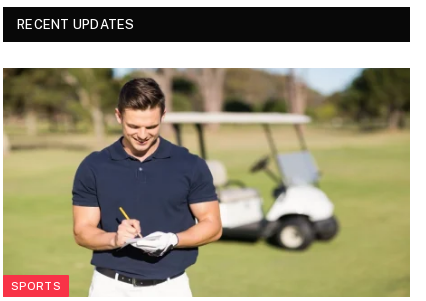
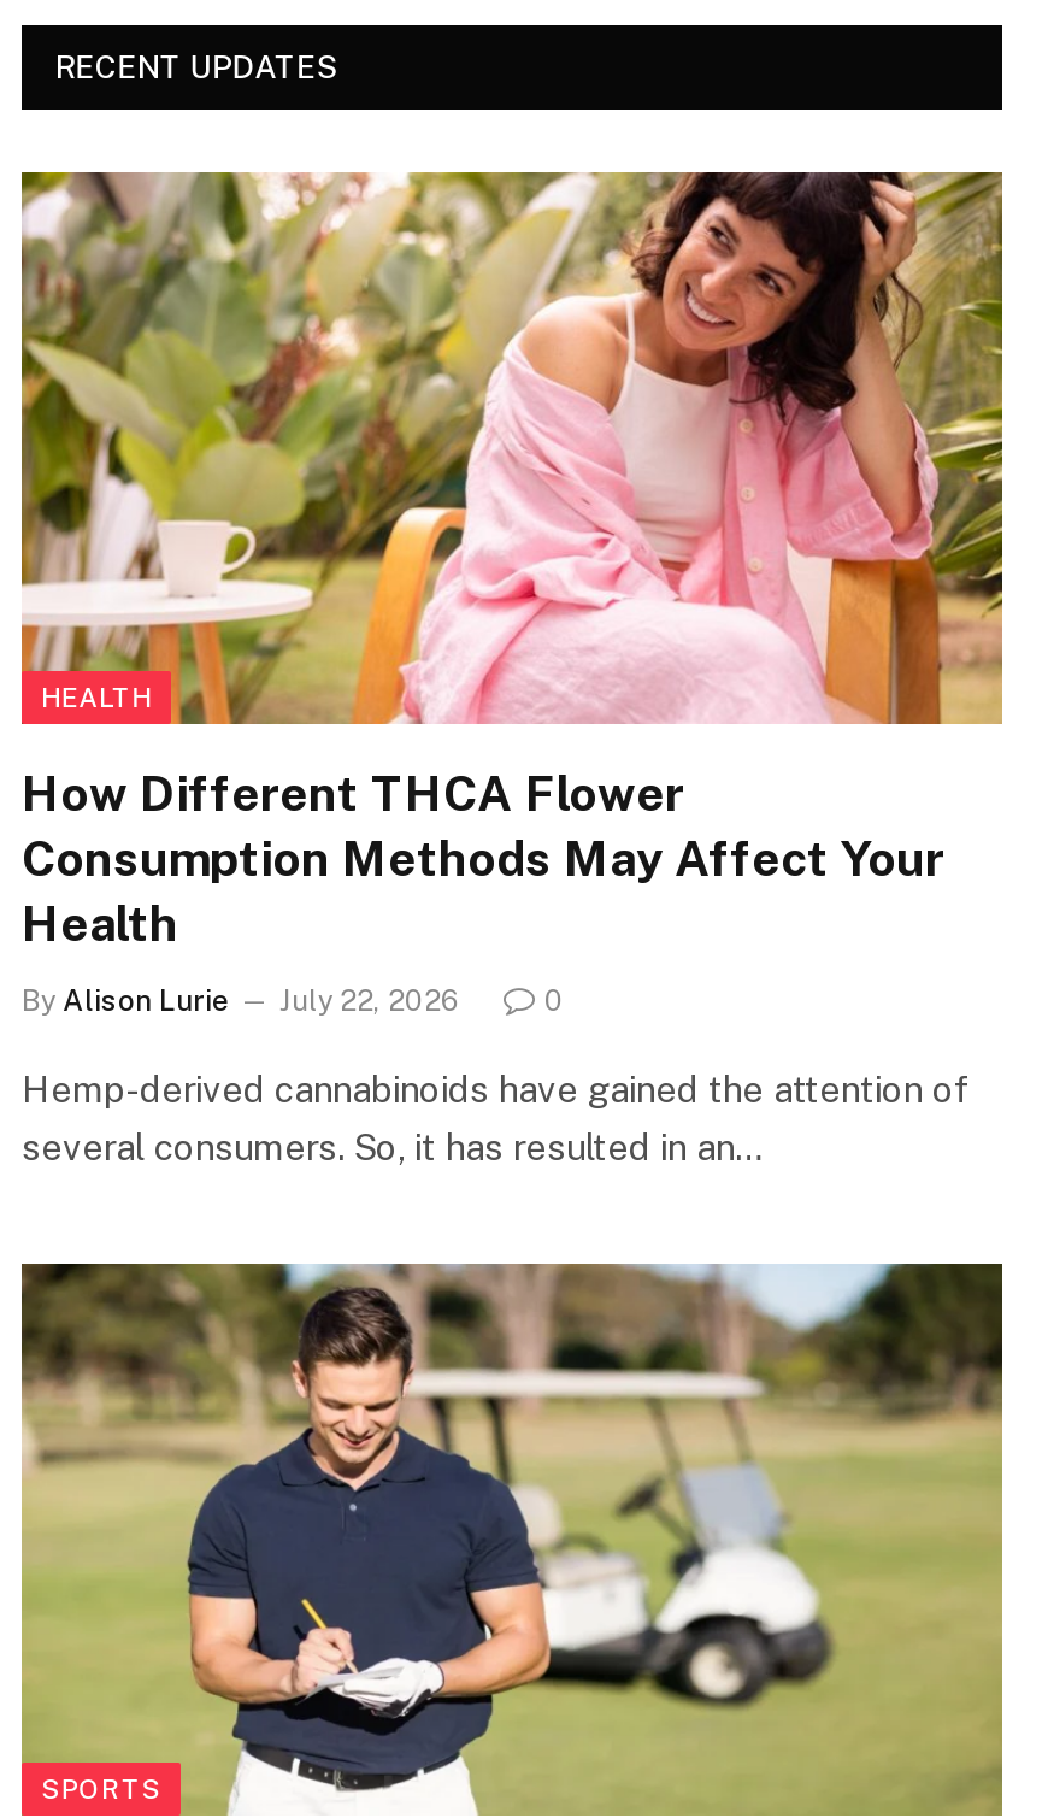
none -> [19,170,1005,1168] [image] | HEALTH | How Different THCA Flower | Consumption Methods May Affect Your | Health | By Alison Lurie | July 22, 2026 | 0 | Hemp-derived cannabinoids have gained the attention of | several consumers. So, it has resulted in an…

